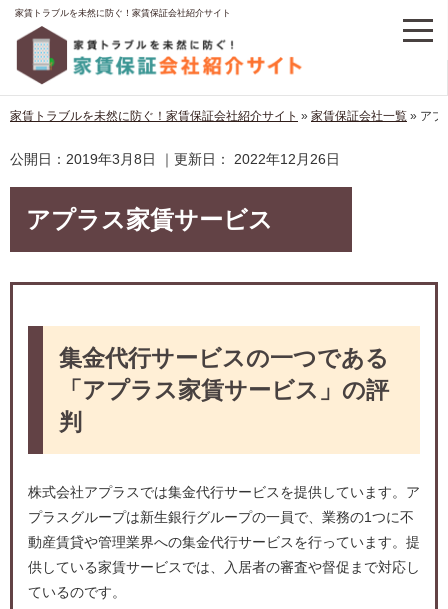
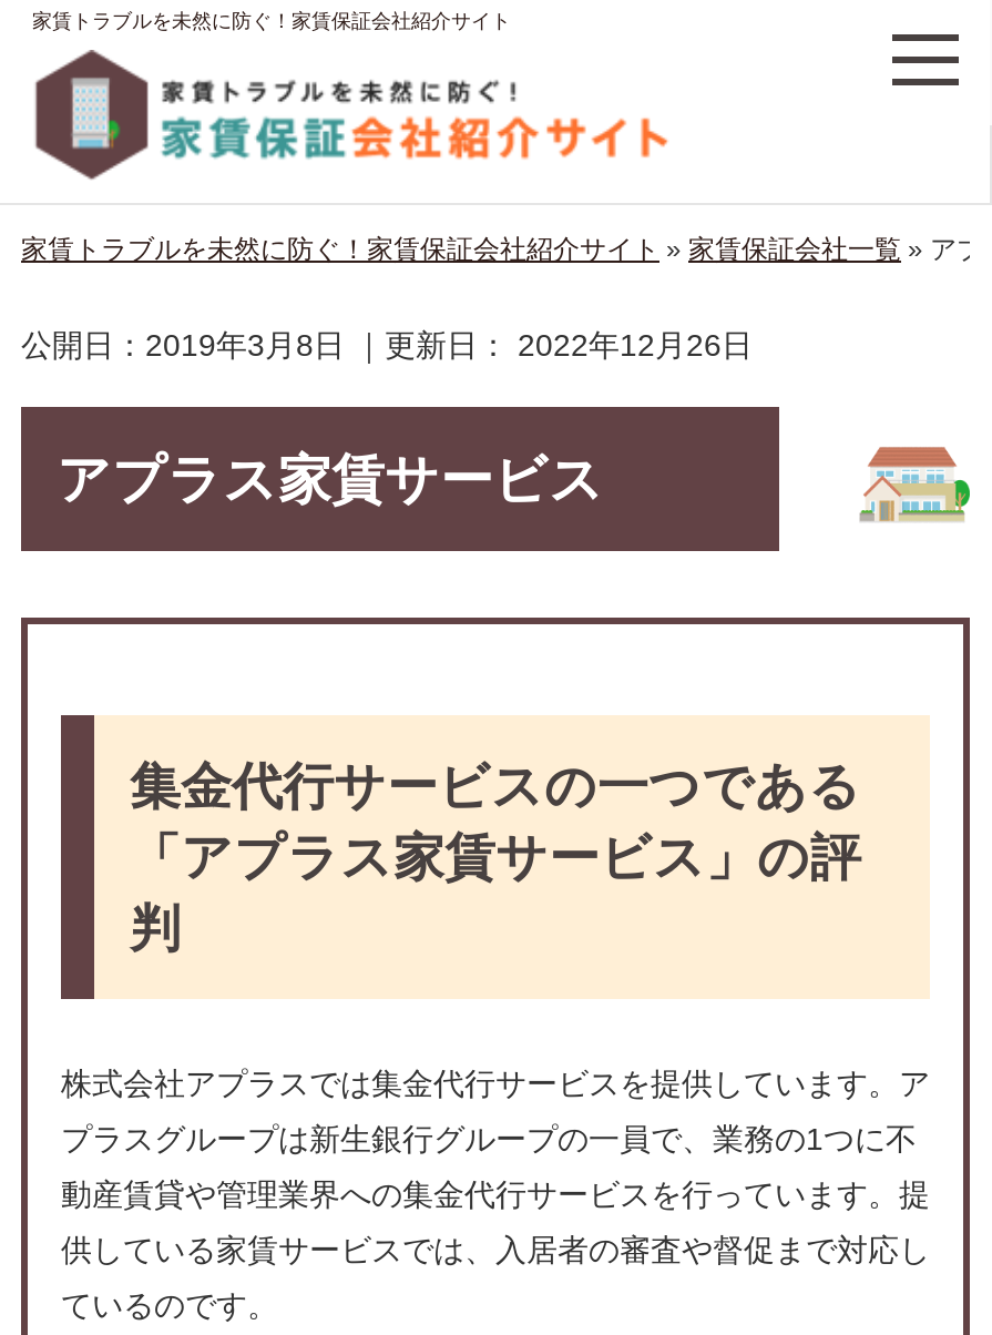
none -> [859,445,972,524] [image]

